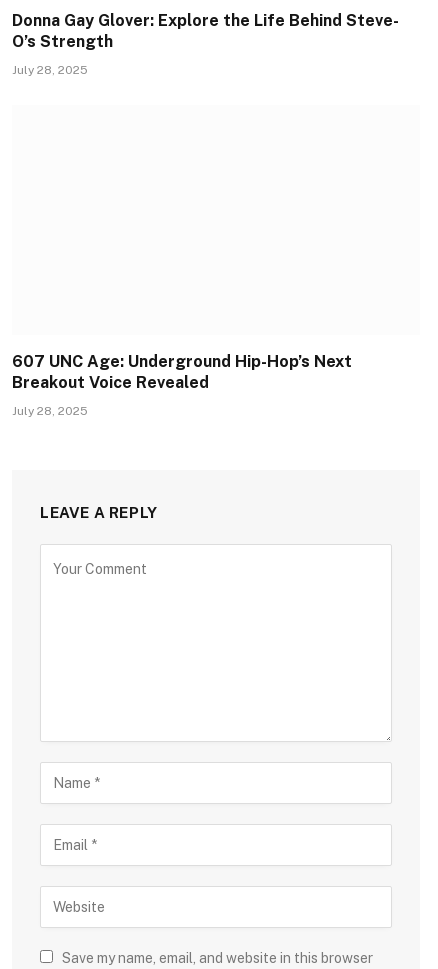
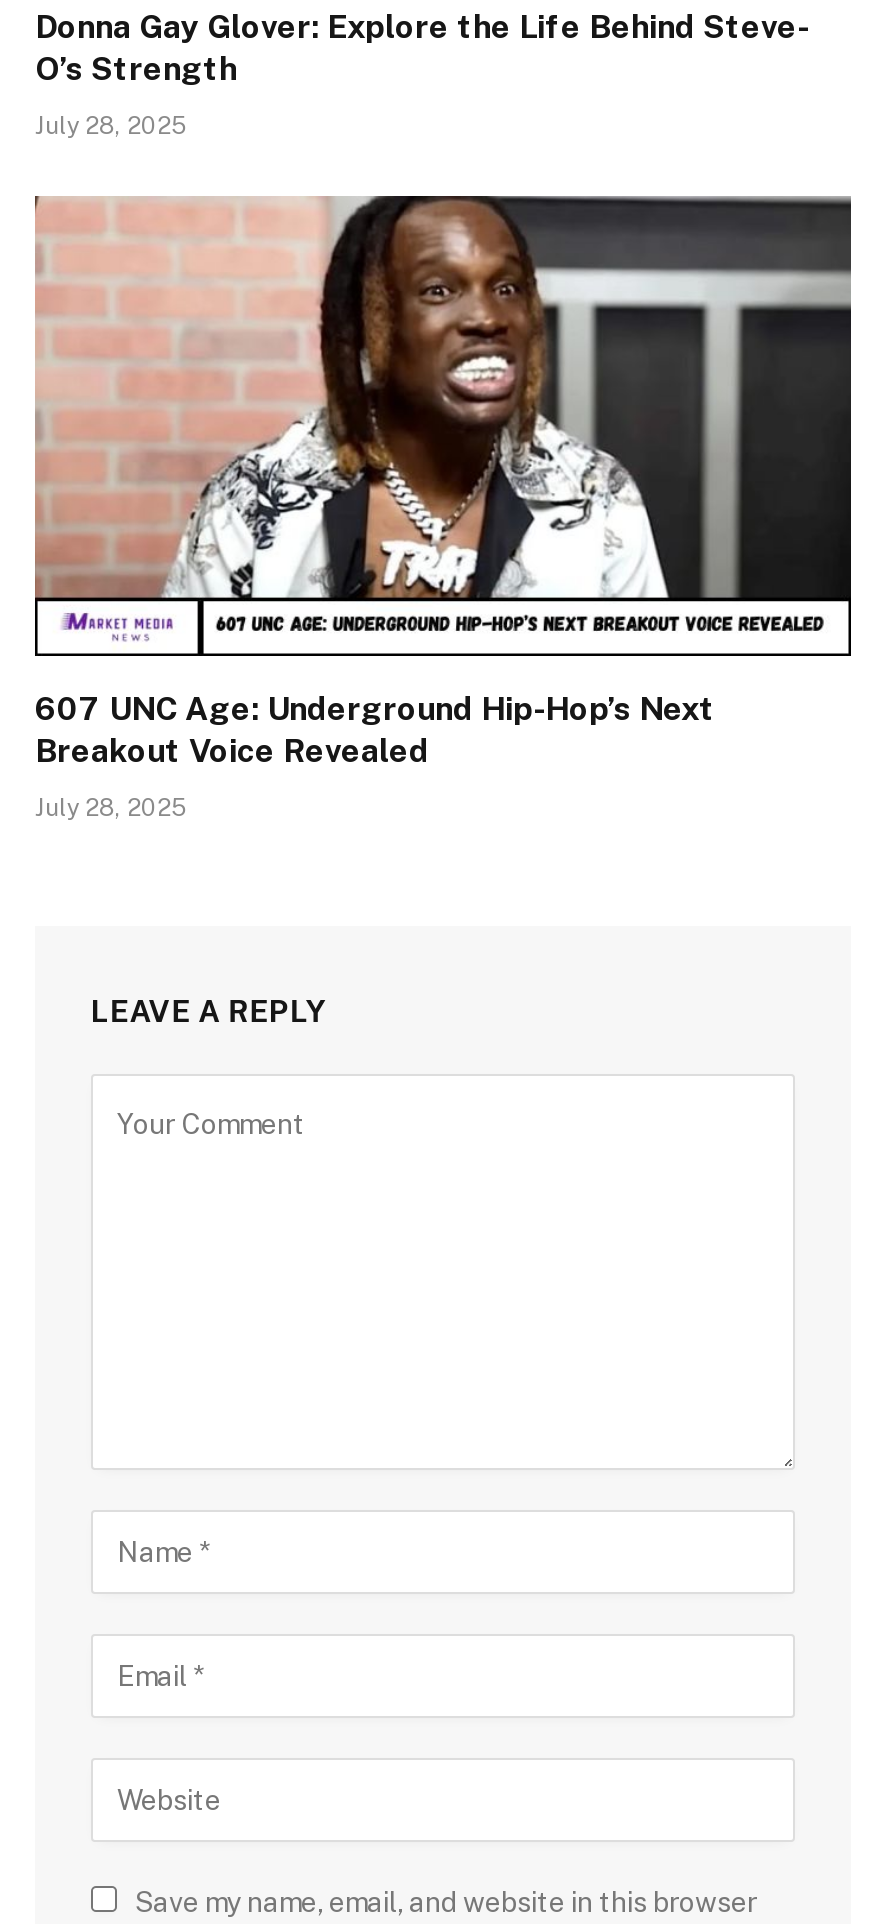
none -> [33,194,853,658] [image]

